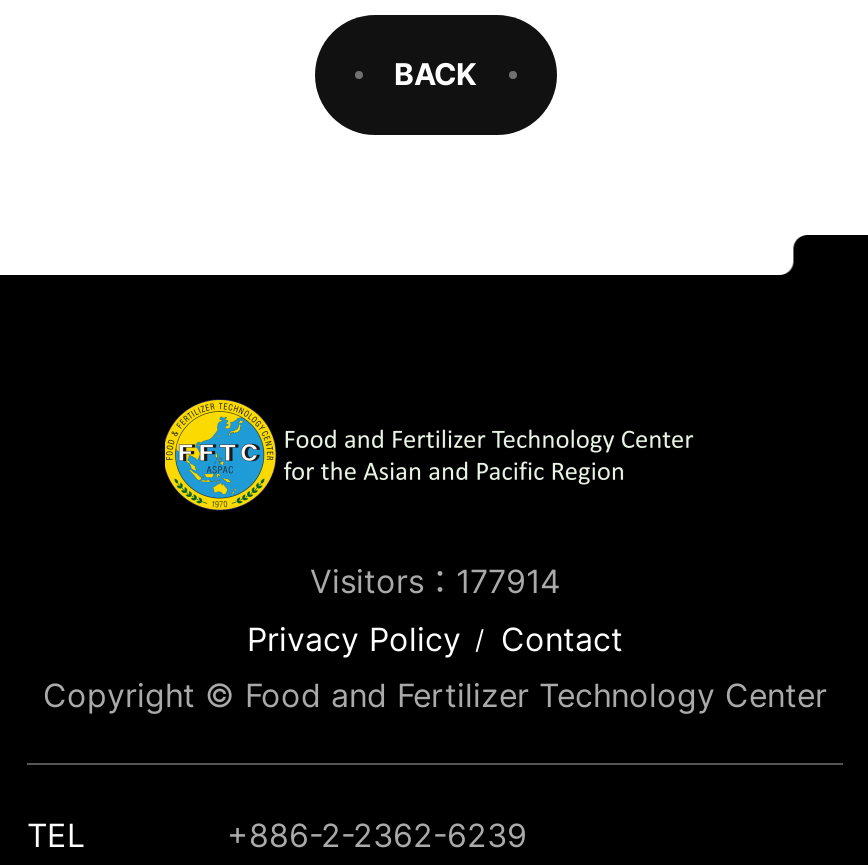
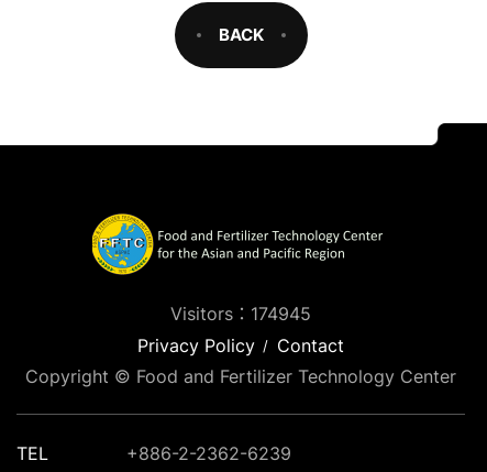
[310,562,560,602] Visitors：177914 -> [170,303,311,325] Visitors：174945

